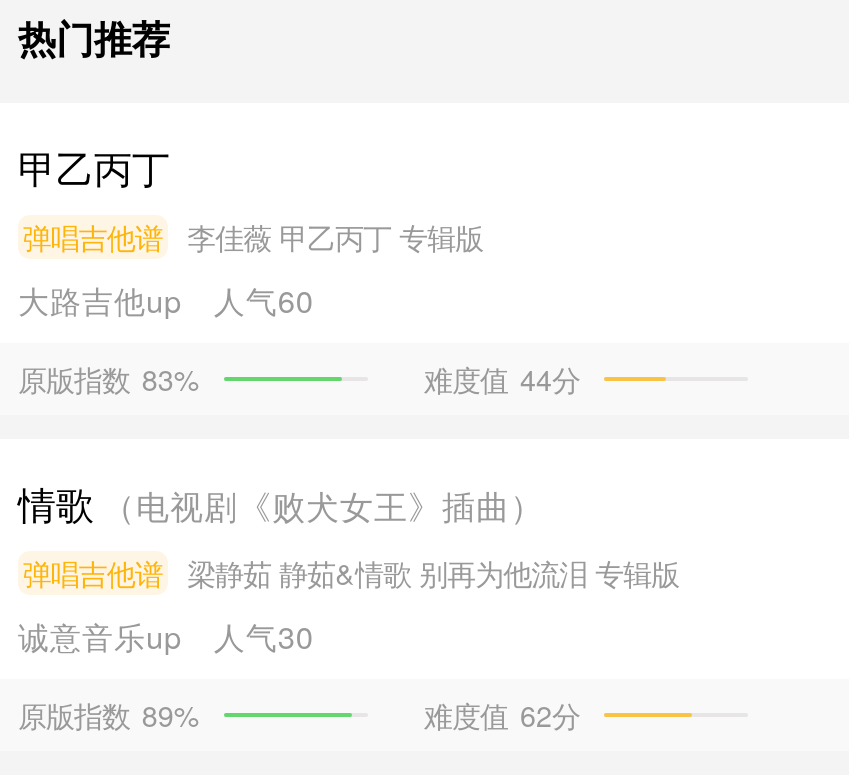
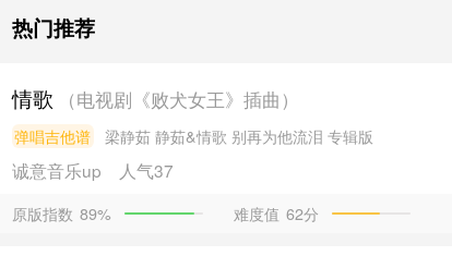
[18,139,580,399] 甲乙丙丁 | 弹唱吉他谱 | 李佳薇 甲乙丙丁 专辑版 | 大路吉他up | 人气60 | 原版指数 83% | 难度值 44分 -> none
[18,613,314,657] 诚意音乐up 人气30 -> [12,158,173,182] 诚意音乐up 人气37

